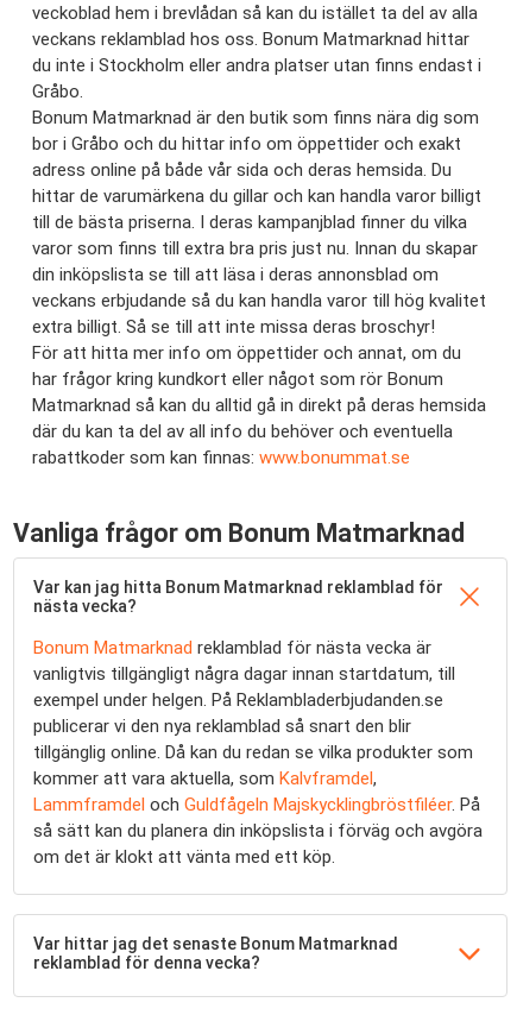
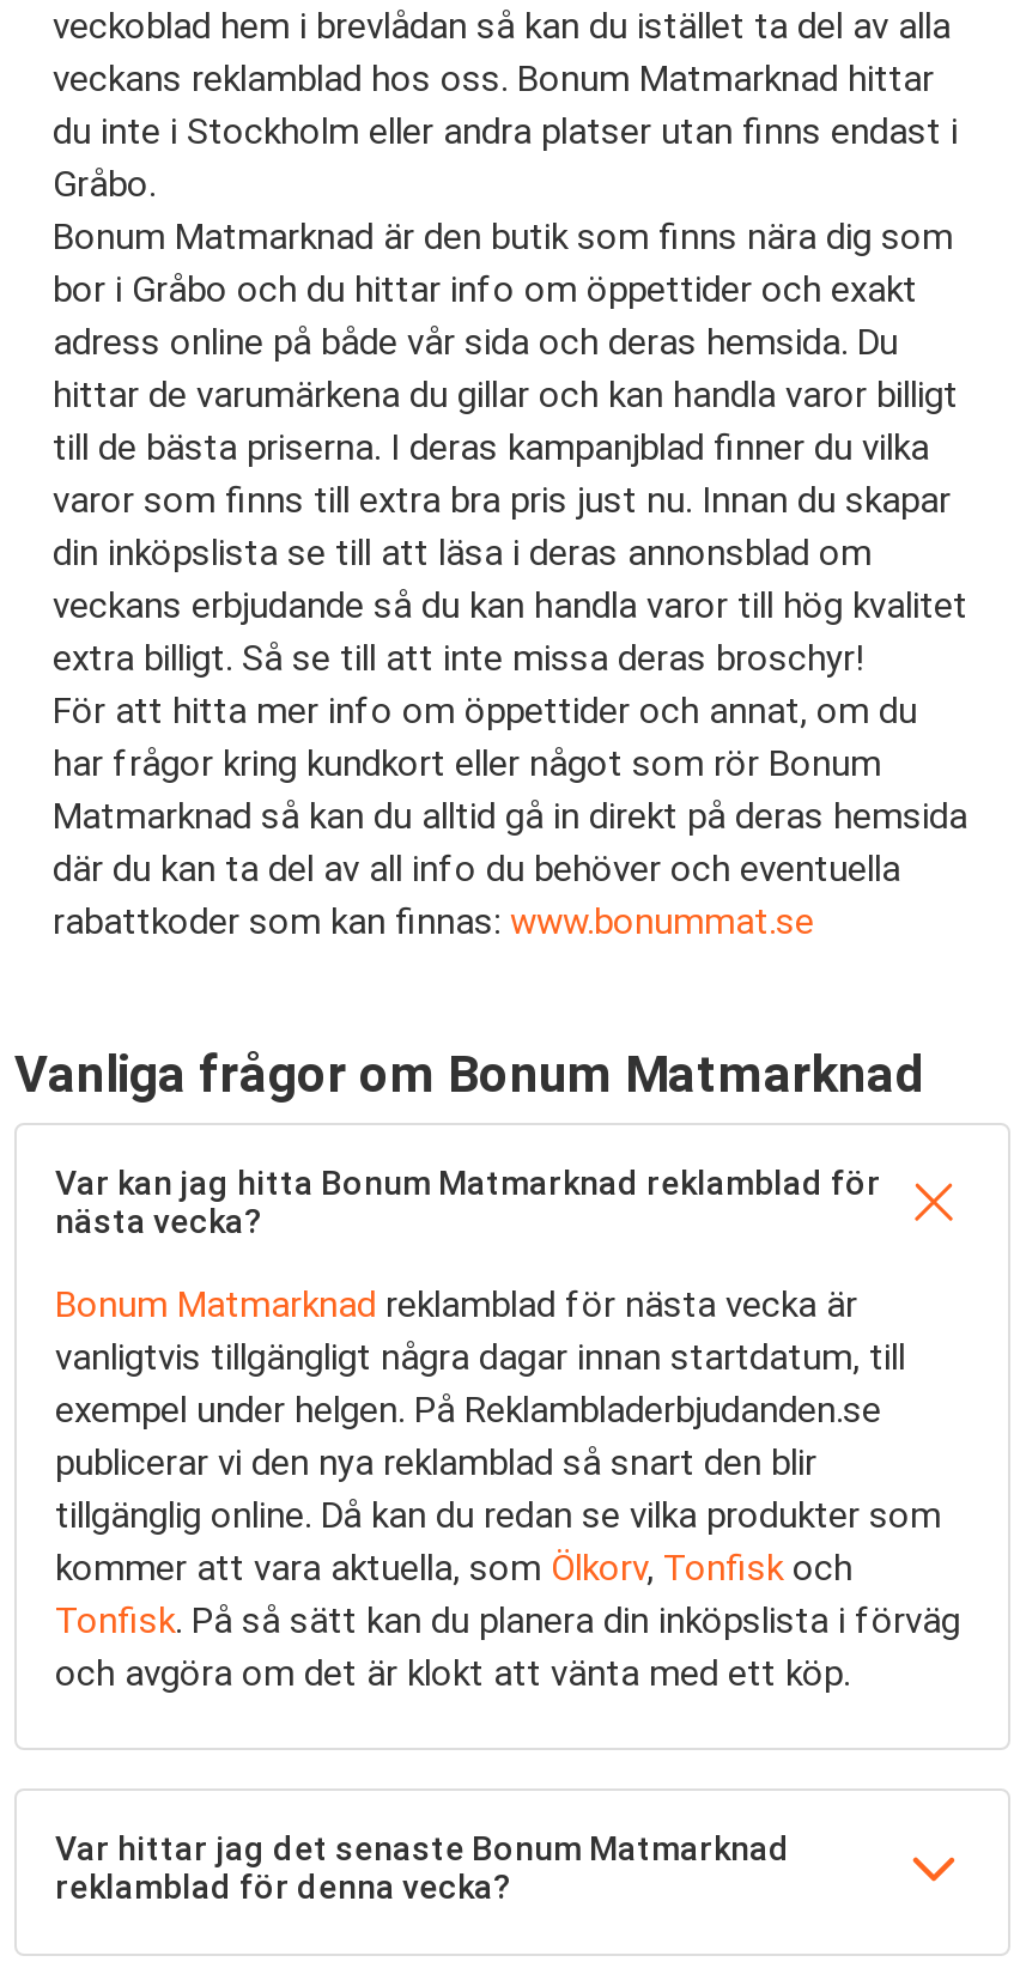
[33,768,483,868] kommer att vara aktuella, som Kalvframdel, | Lammframdel och Guldfågeln Majskycklingbröstfiléer. På | så sätt kan du planera din inköpslista i förväg och avgöra | om det är klokt att vänta med ett köp. -> [55,1547,960,1695] kommer att vara aktuella, som Ölkorv, Tonfisk och | Tonfisk. På så sätt kan du planera din inköpslista i förväg | och avgöra om det är klokt att vänta med ett köp.

